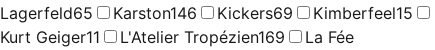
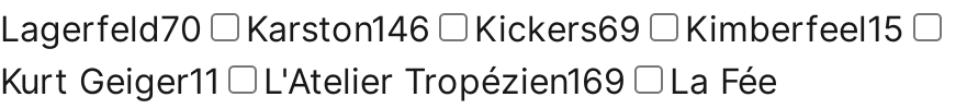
[0,3,413,23] Lagerfeld65 Karston146 Kickers69 Kimberfeel15 -> [0,6,904,50] Lagerfeld70 Karston146 Kickers69 Kimberfeel15

